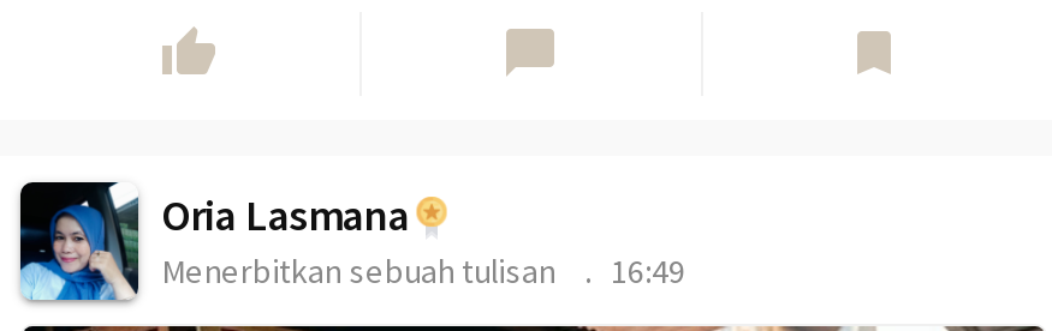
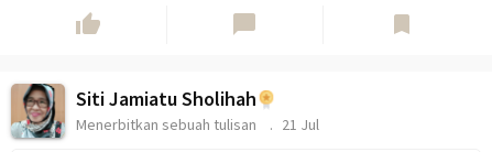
[18,180,409,302] [image] | Oria Lasmana -> [10,83,256,139] [image] | Siti Jamiatu Sholihah
[161,249,685,292] Menerbitkan sebuah tulisan 16:49 -> [75,114,319,134] Menerbitkan sebuah tulisan 21 Jul

